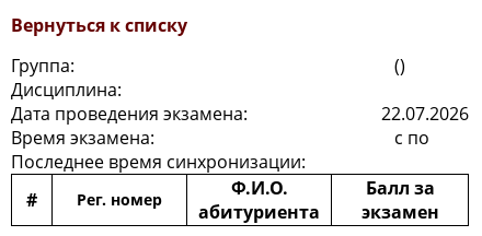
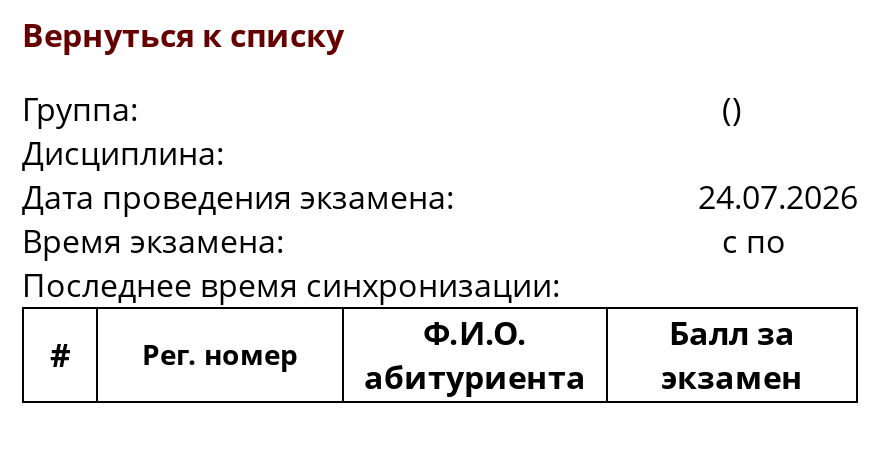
[381,102,469,126] 22.07.2026 -> [698,176,858,220] 24.07.2026

